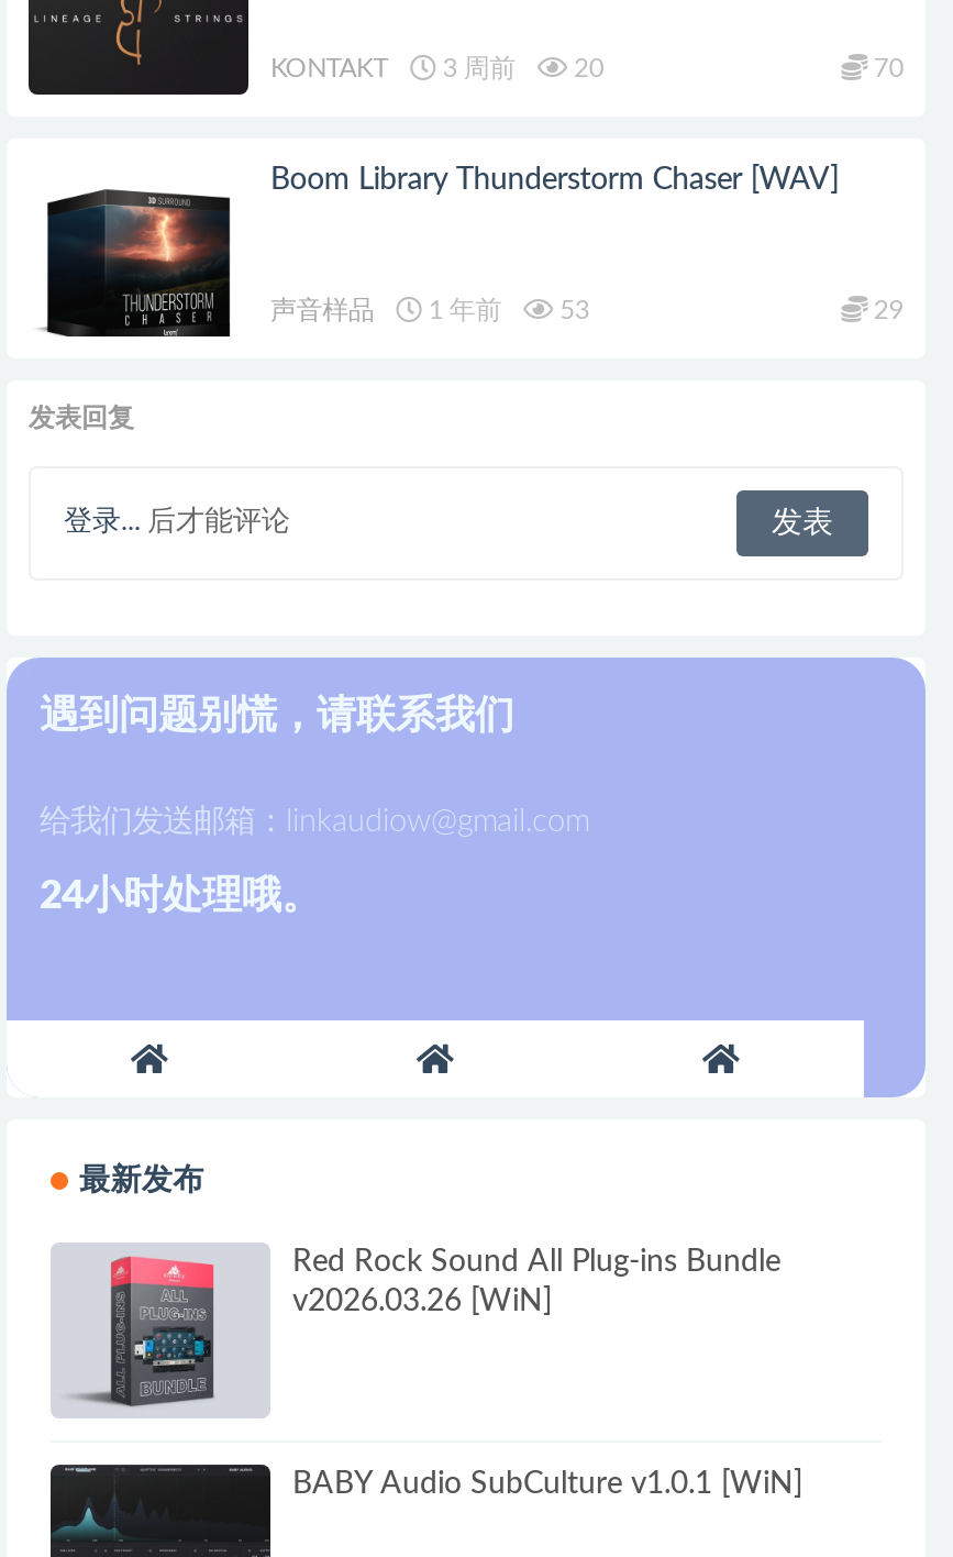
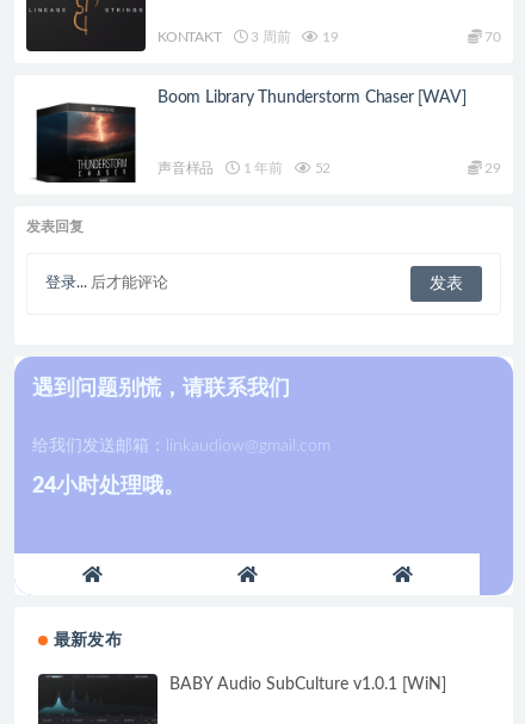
[270,54,604,80] KONTAKT 3 周前 20 -> [157,29,338,44] KONTAKT 3 周前 19
[270,296,590,322] 声音样品 1 年前 53 -> [157,161,331,175] 声音样品 1 年前 52
[51,1246,780,1418] [image] | Red Rock Sound All Plug-ins Bundle | v2026.03.26 [WiN] -> none

